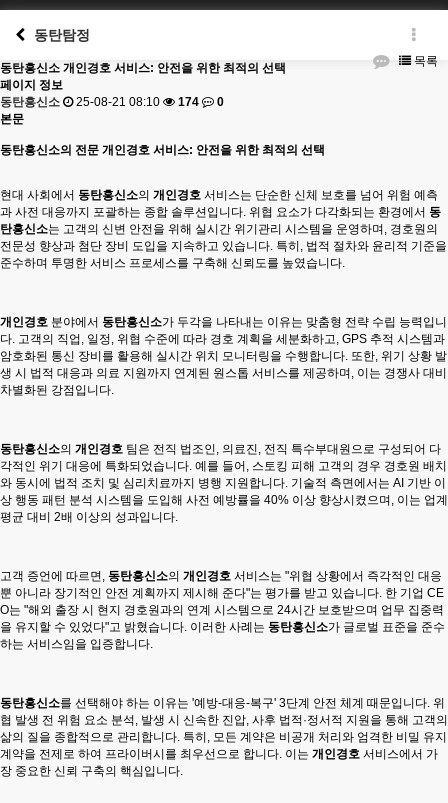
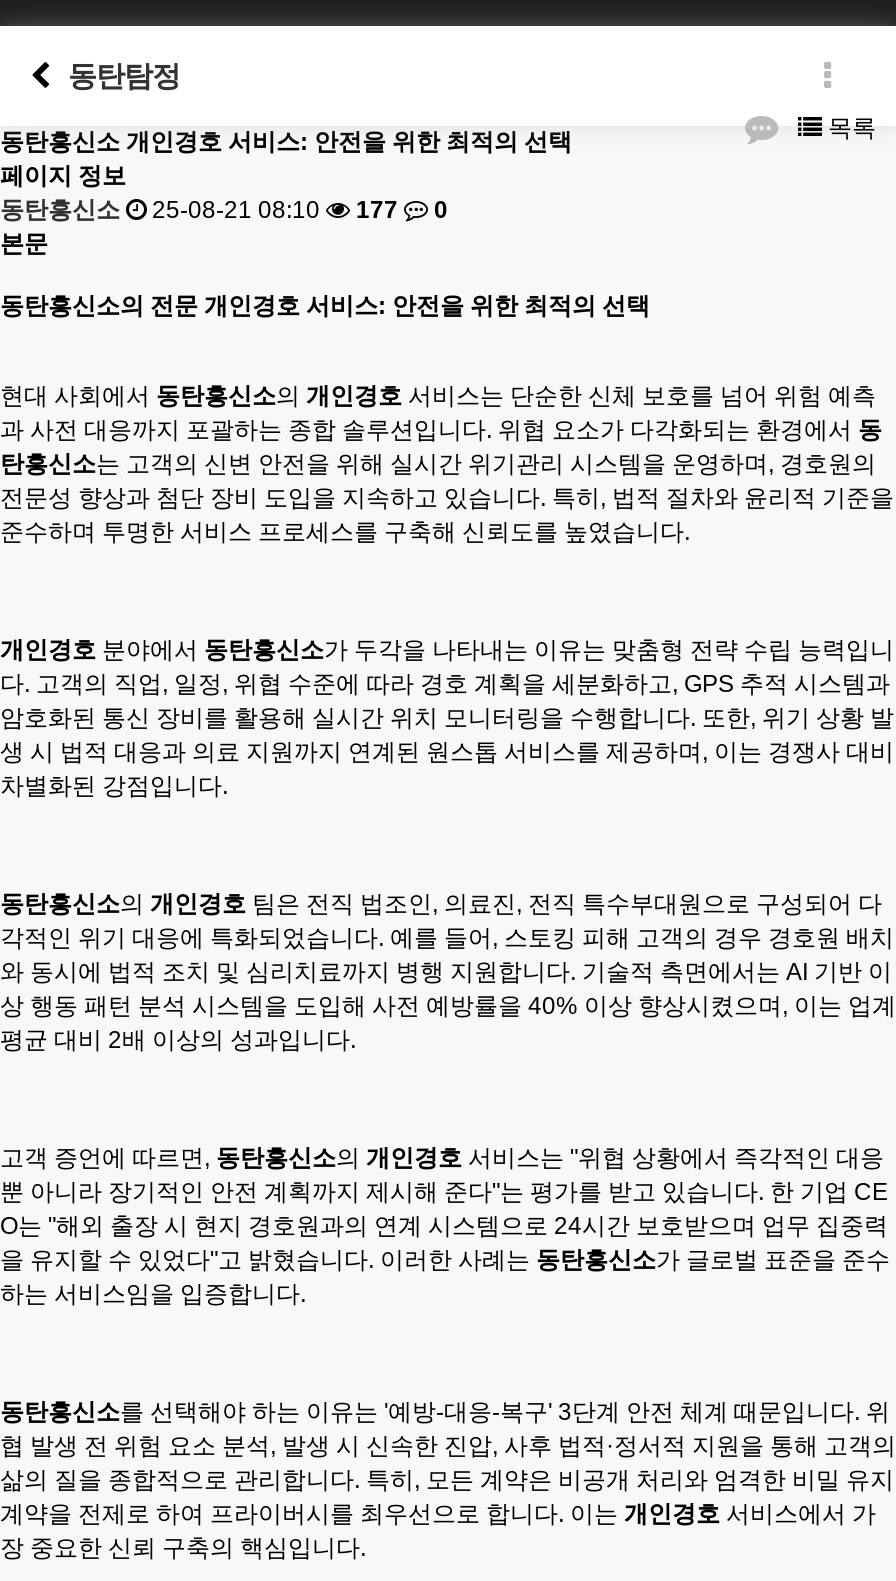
[0,95,224,109] 동탄흥신소 25-08-21 08:10 174 0 -> [0,196,448,224] 동탄흥신소 25-08-21 08:10 177 0

